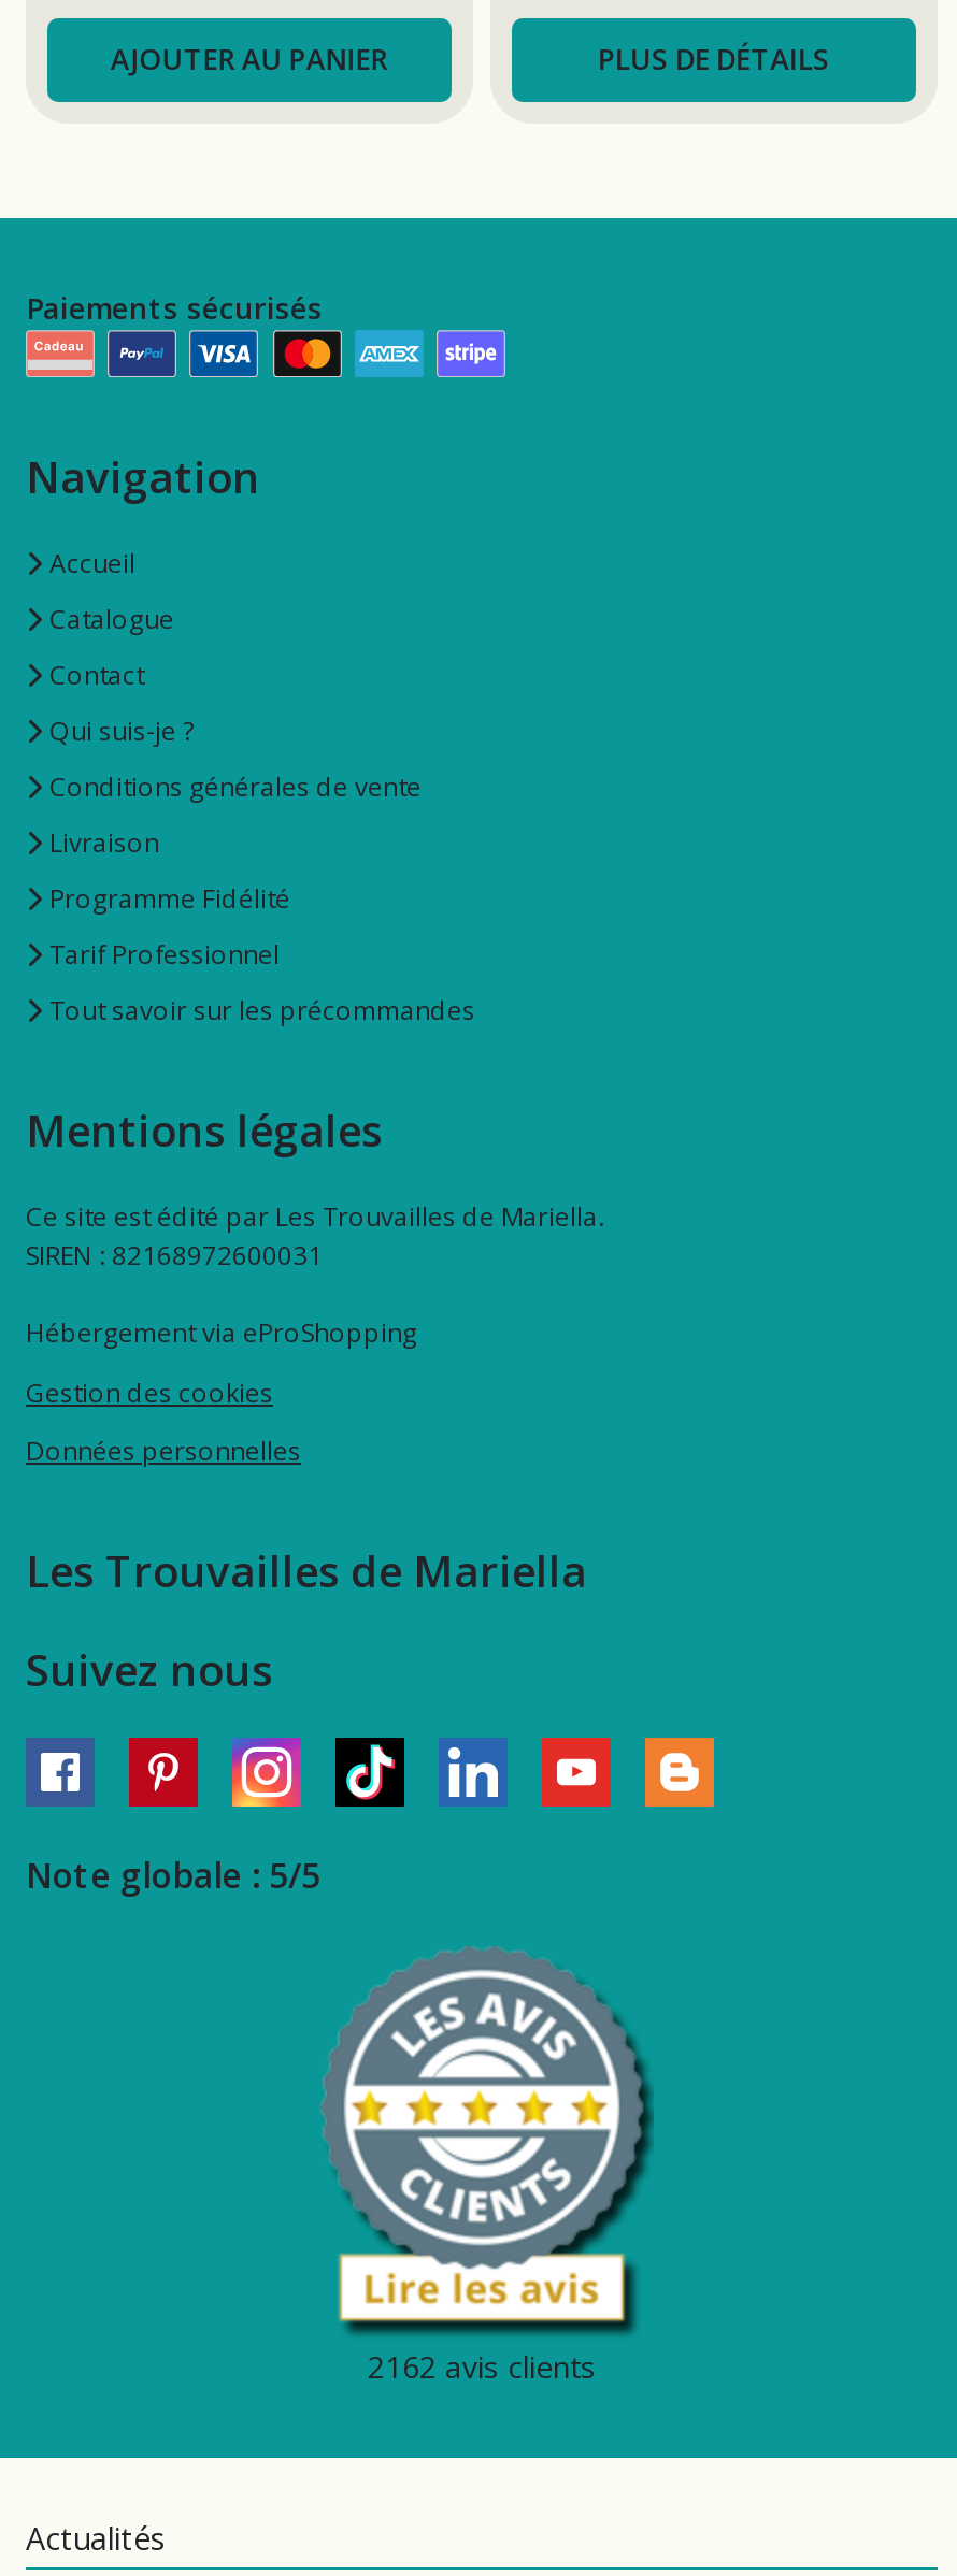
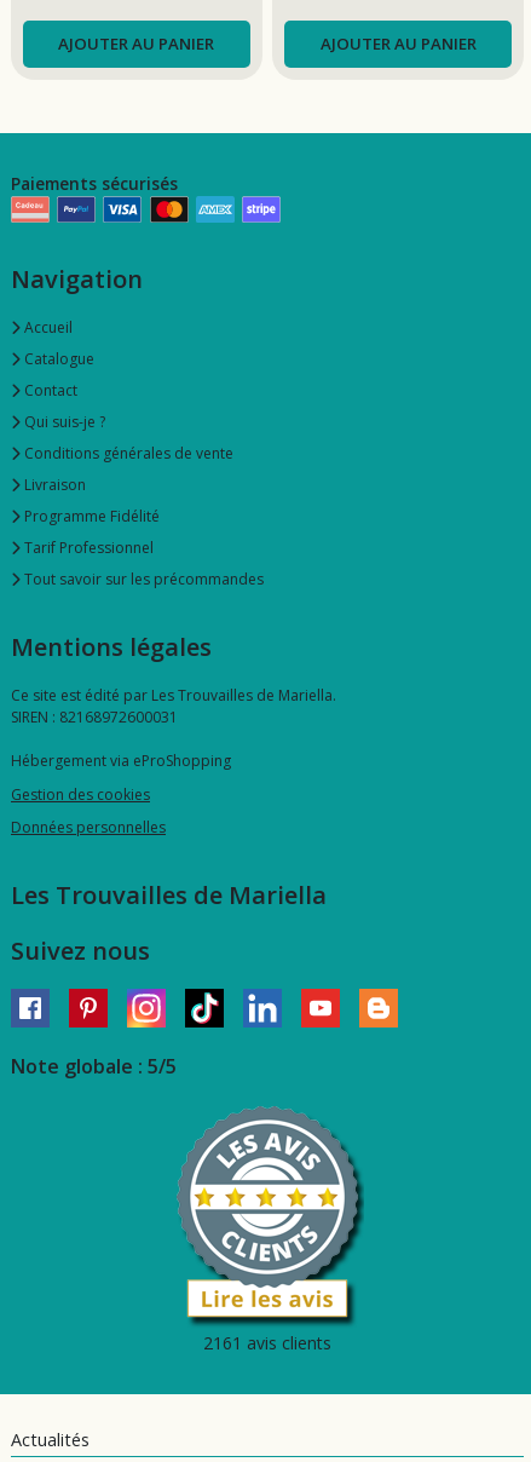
[598,40,830,79] PLUS DE DÉTAILS -> [320,33,476,55] AJOUTER AU PANIER
[368,2346,596,2387] 2162 avis clients -> [203,1331,331,1354] 2161 avis clients

